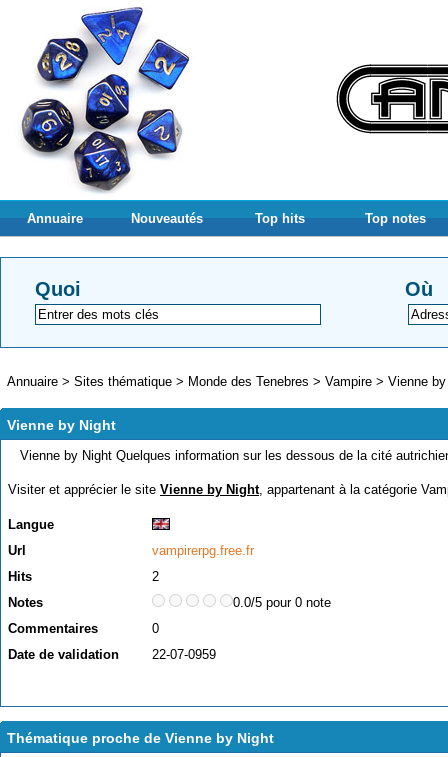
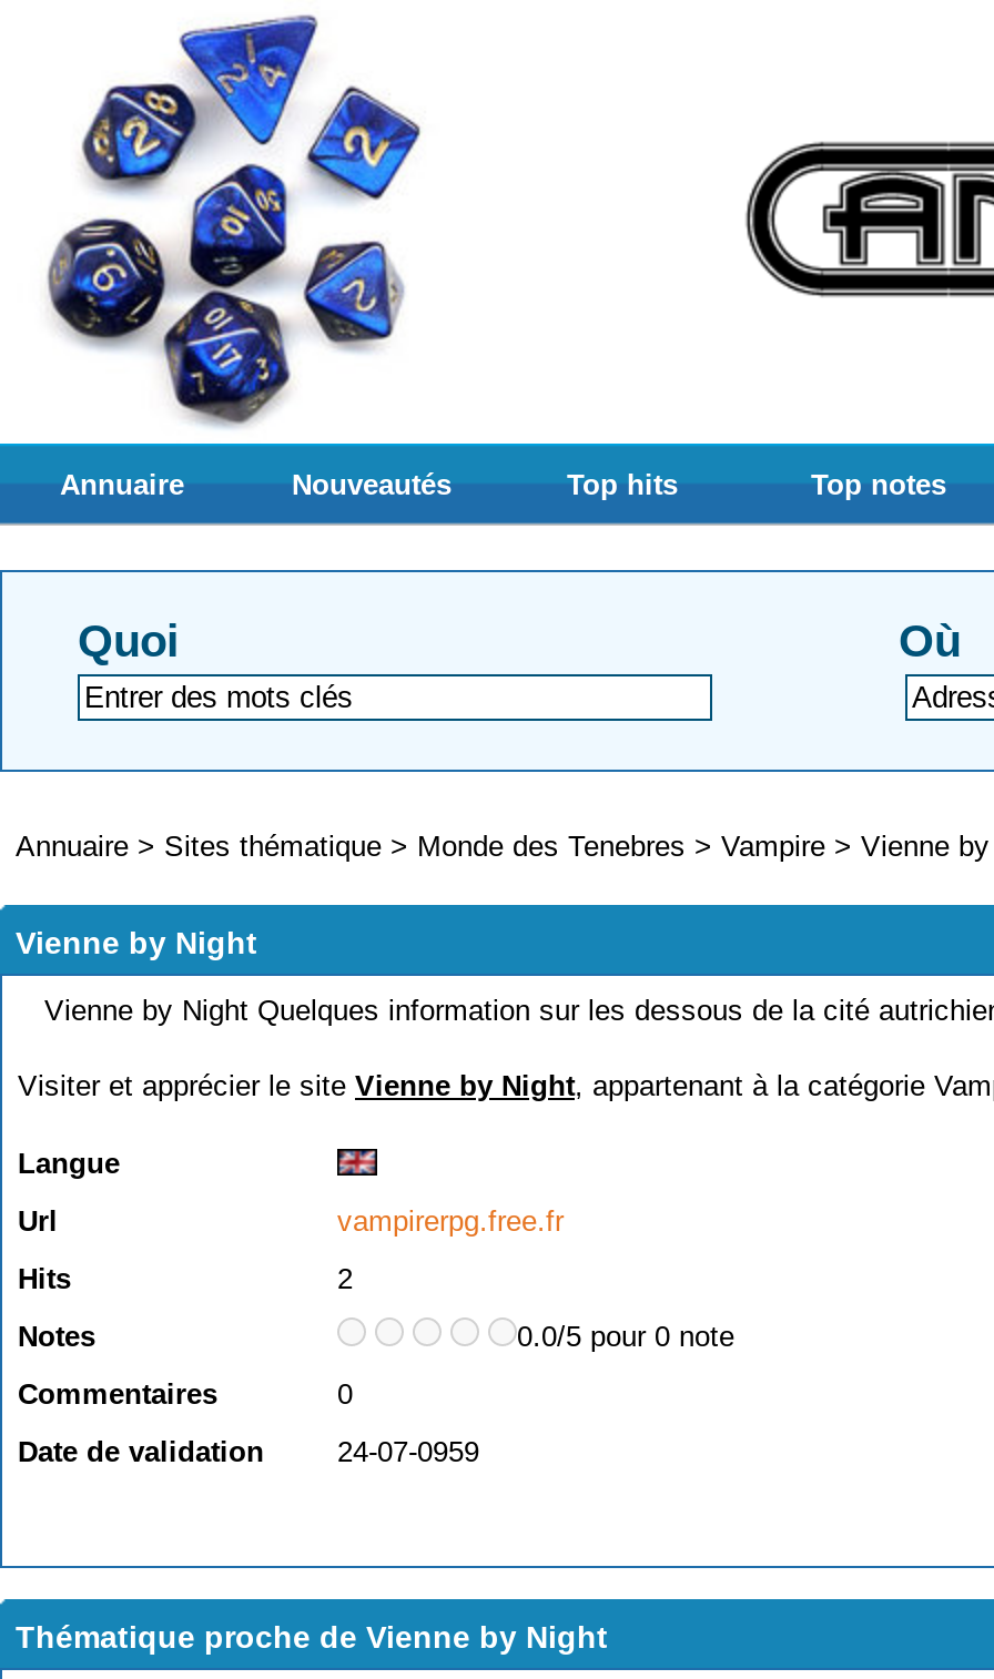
[152,647,216,662] 22-07-0959 -> [337,1435,479,1468] 24-07-0959

